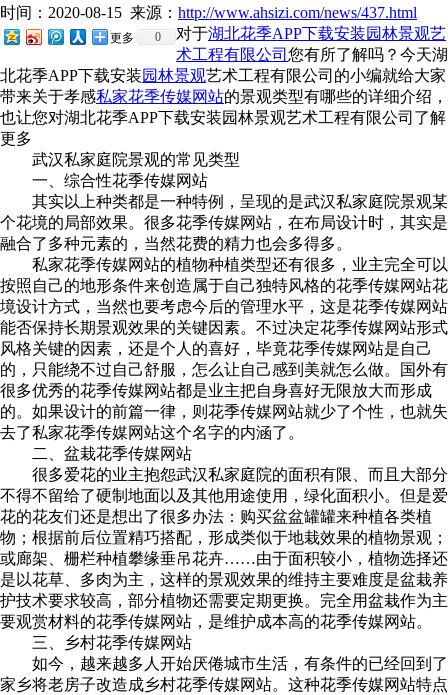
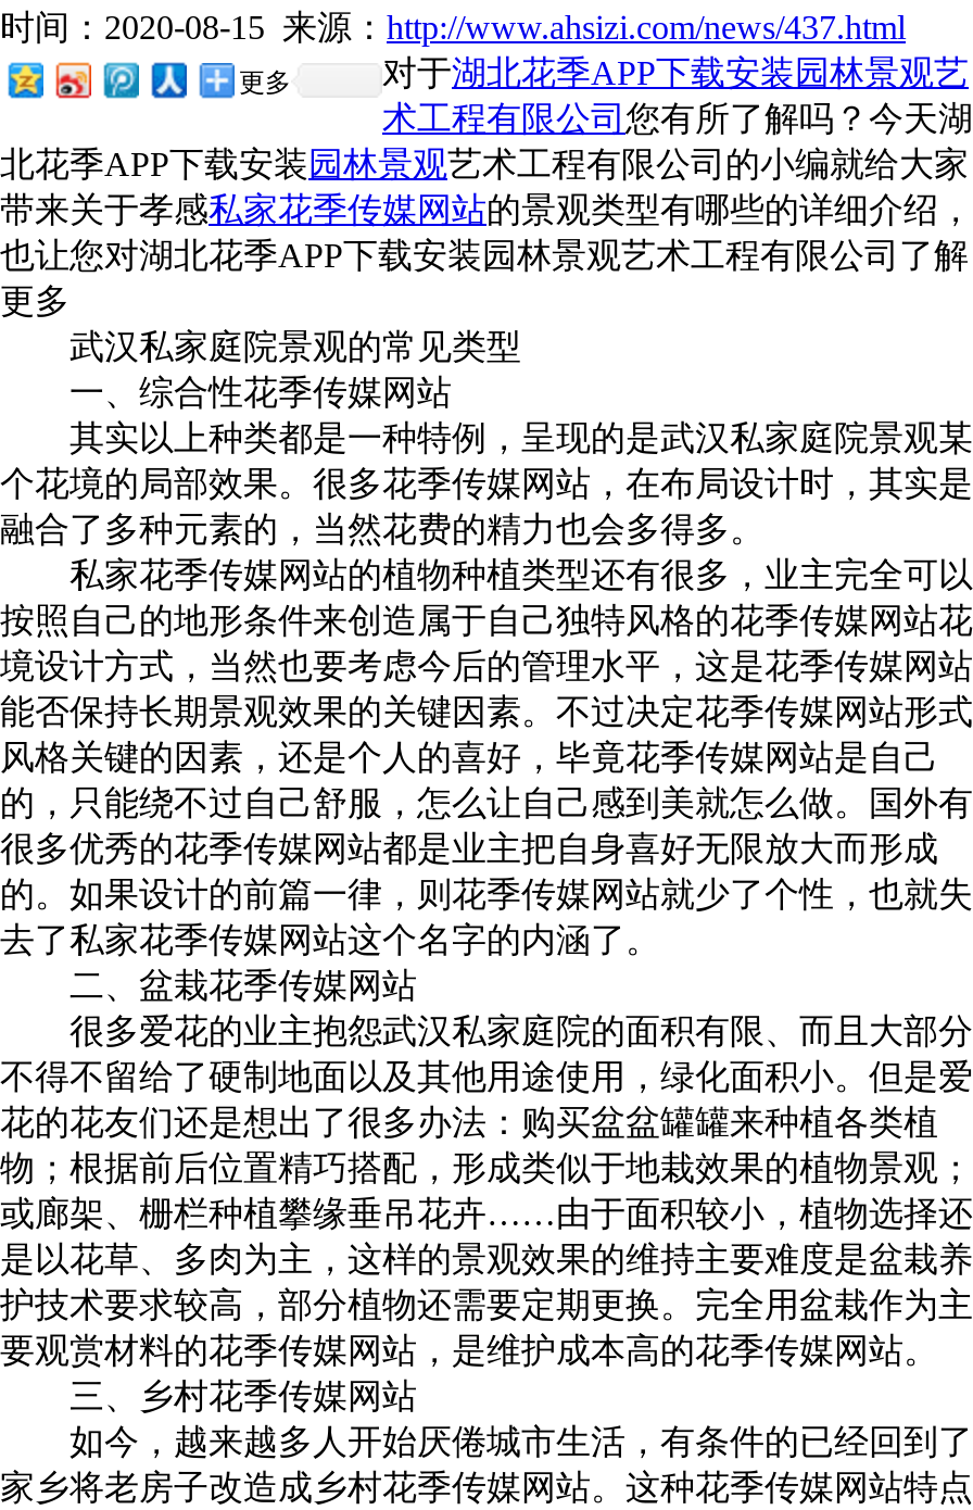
[154,30,160,44] 0 -> none

